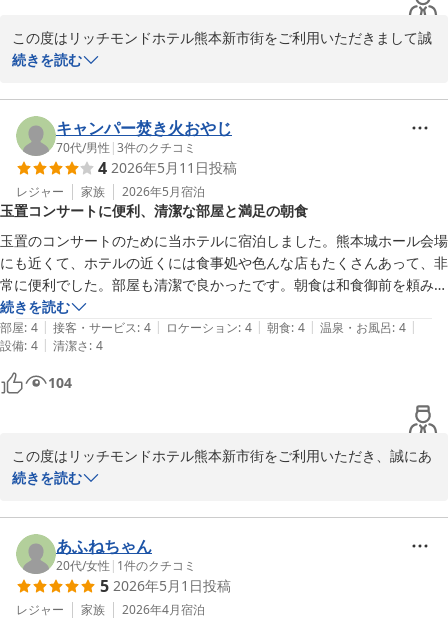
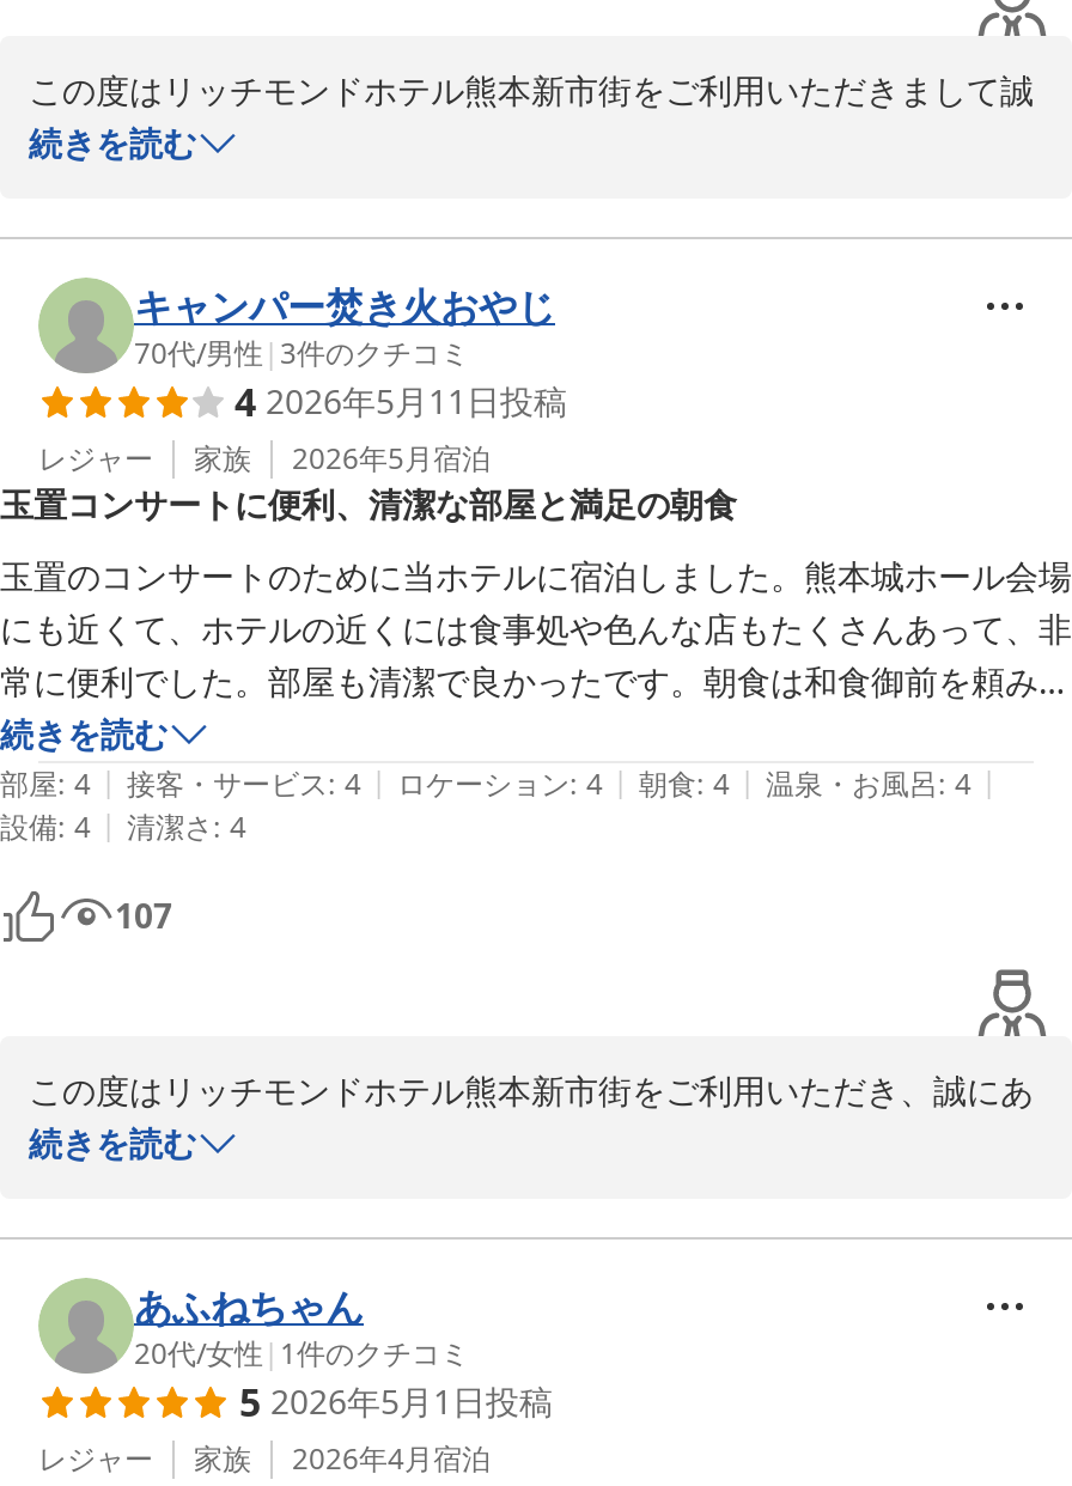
[48,373,72,392] 104 -> [115,893,172,938] 107

